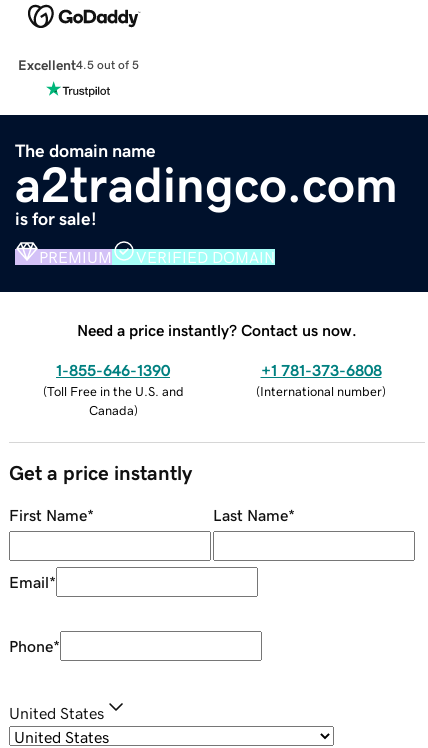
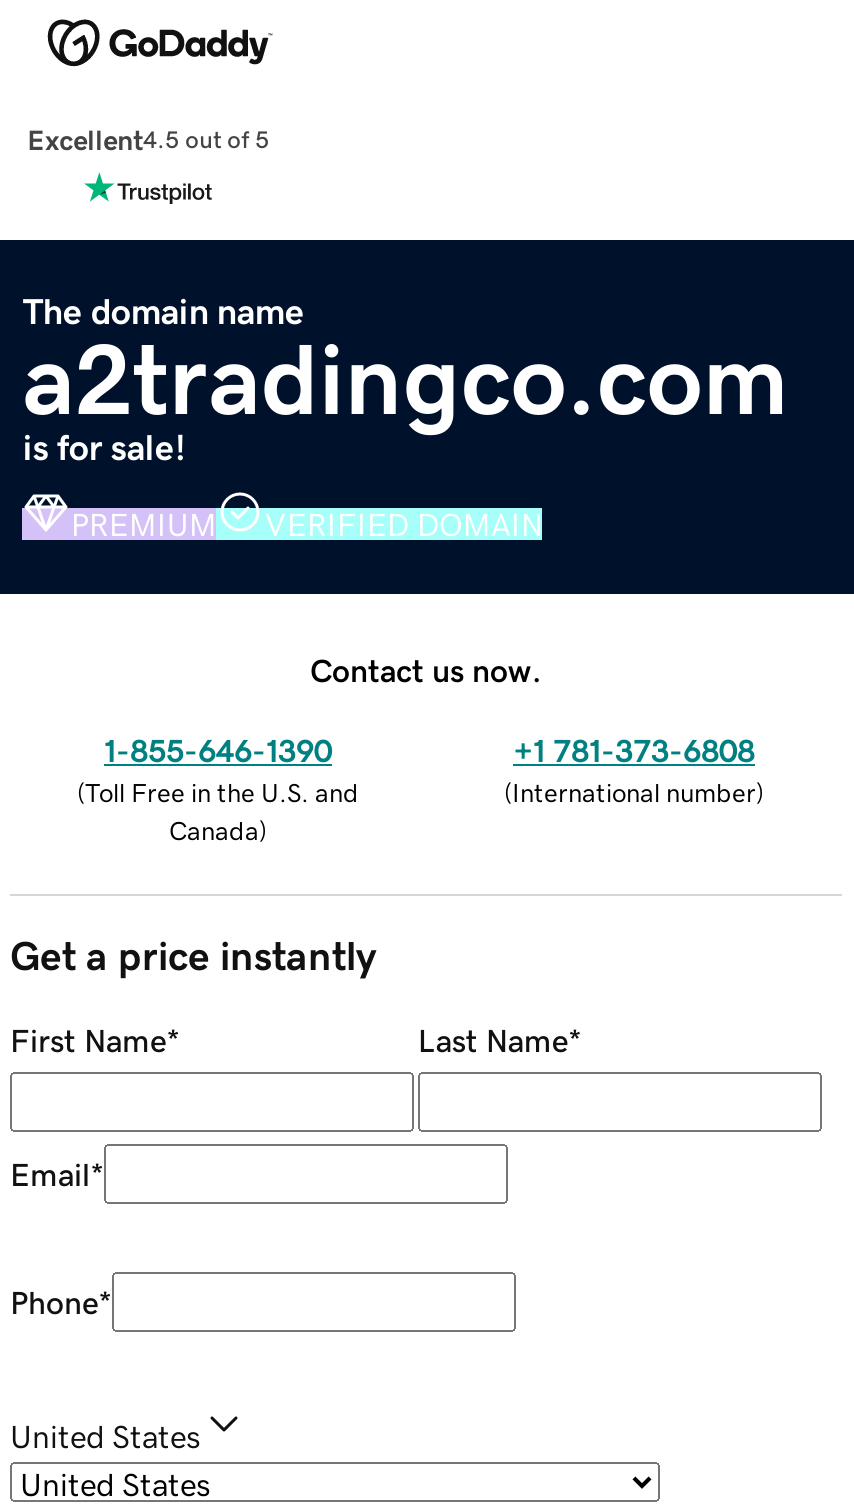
[77,322,357,338] Need a price instantly? Contact us now. -> [310,653,542,685] Contact us now.

